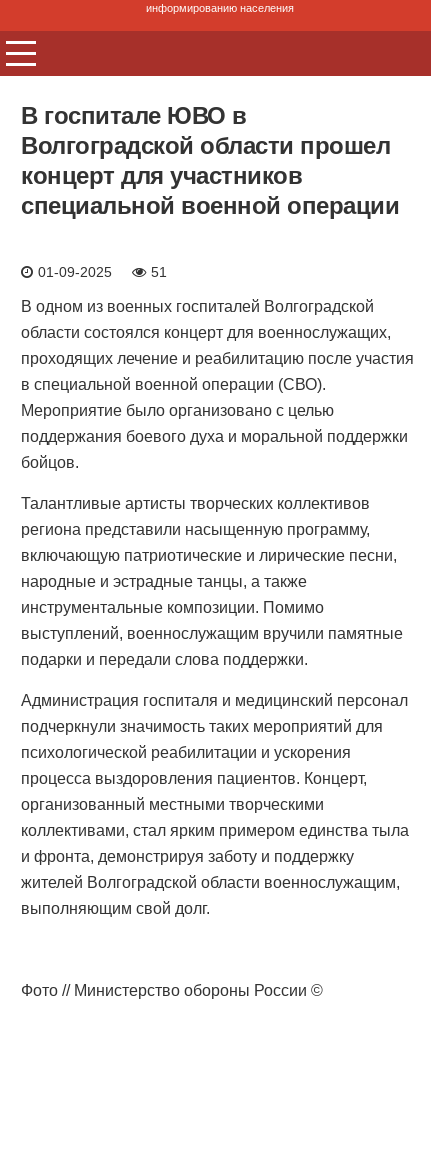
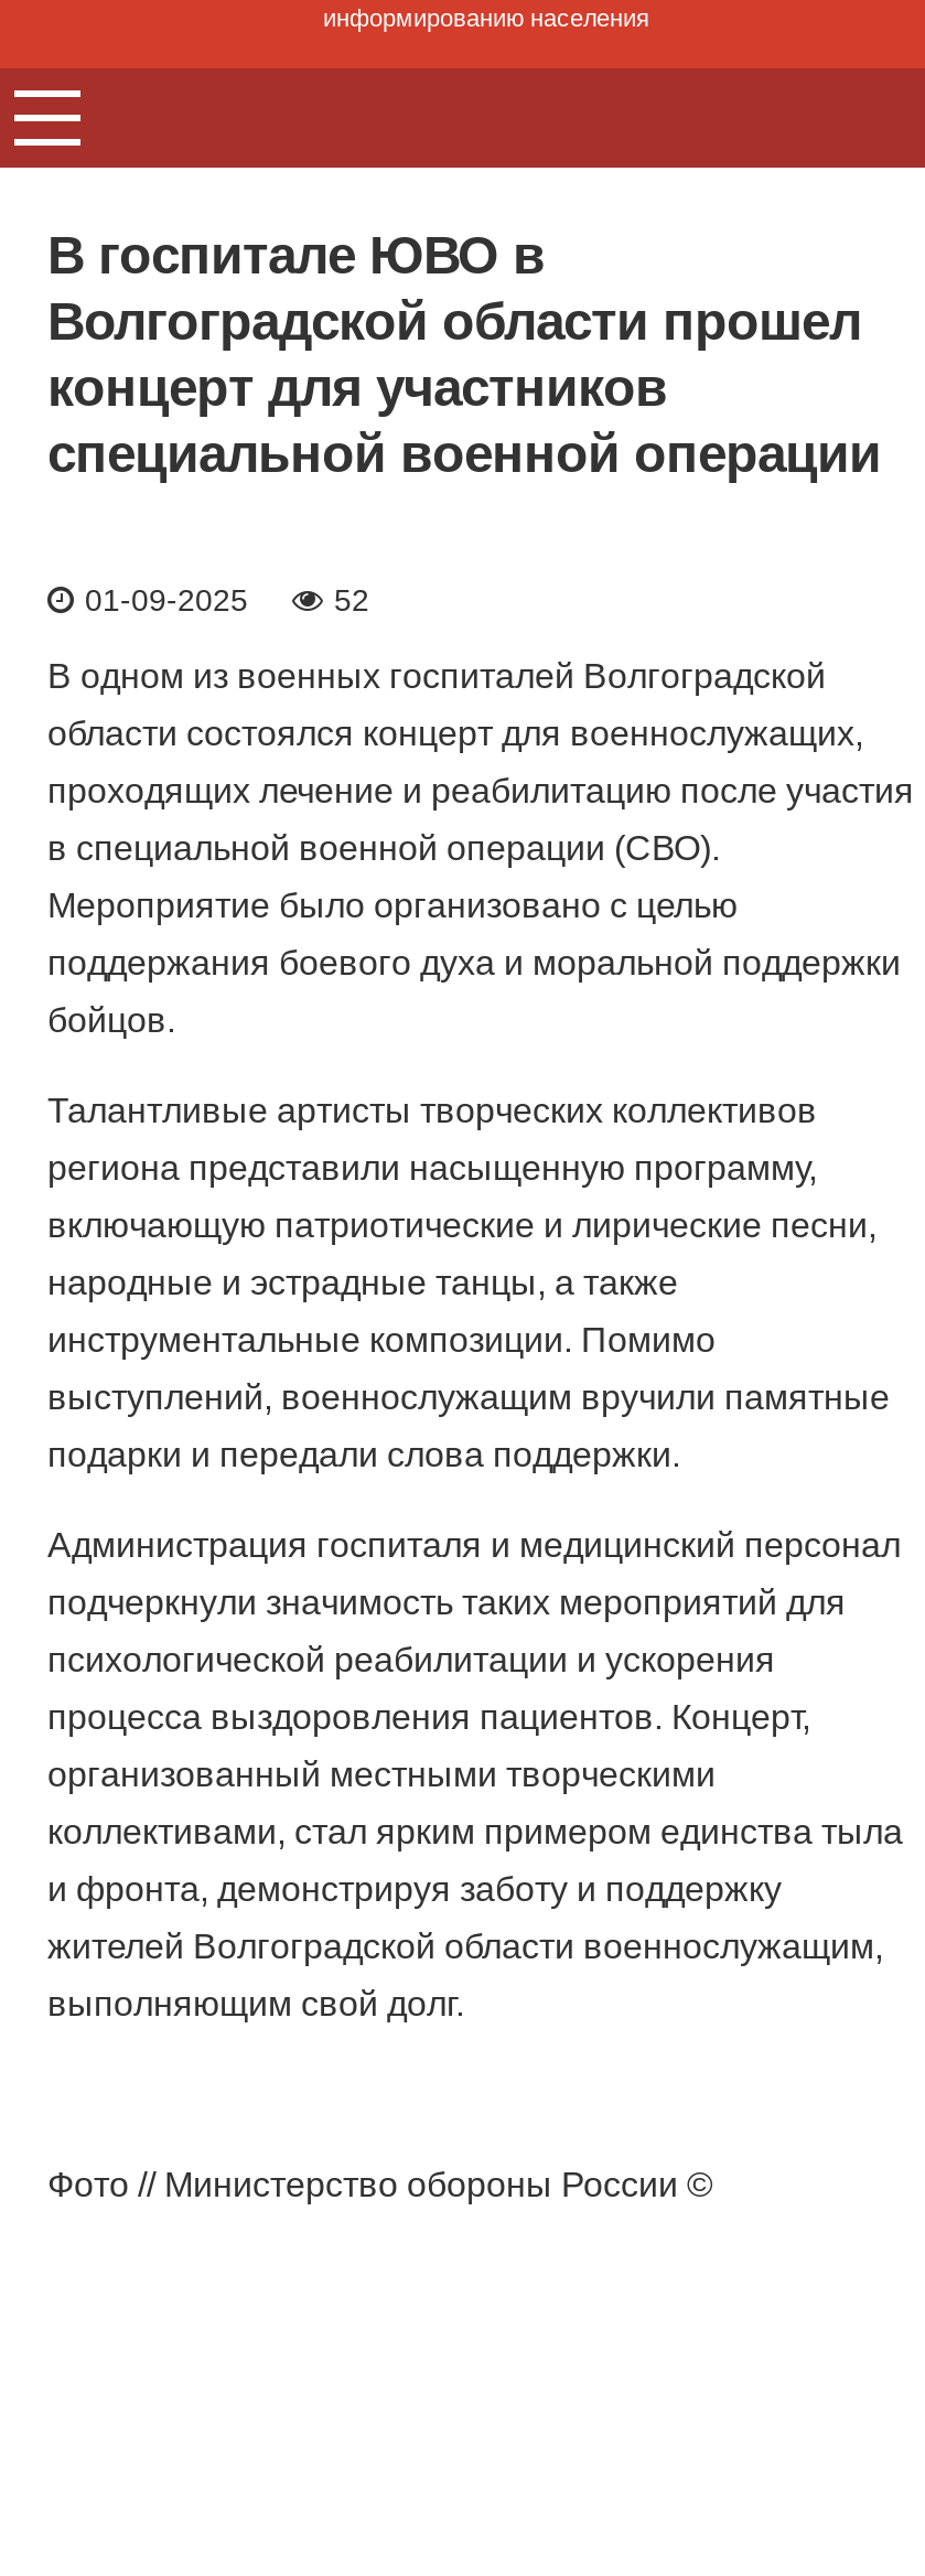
[151,264,167,280] 51 -> [334,582,369,618] 52

